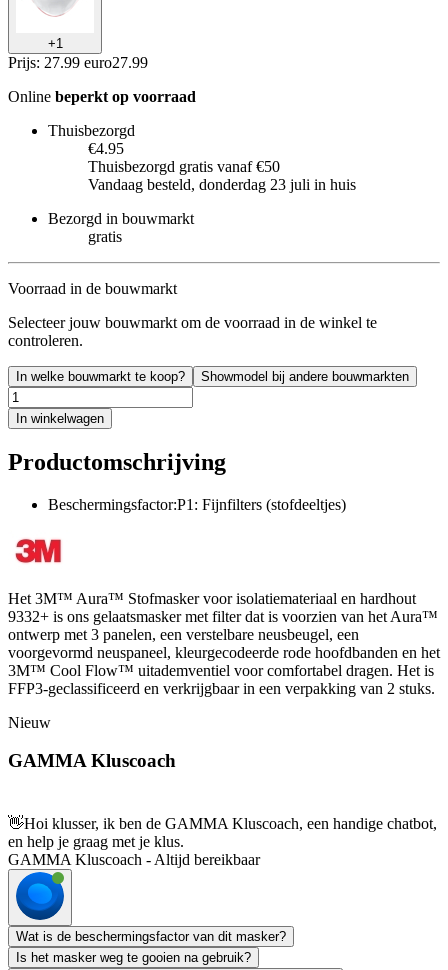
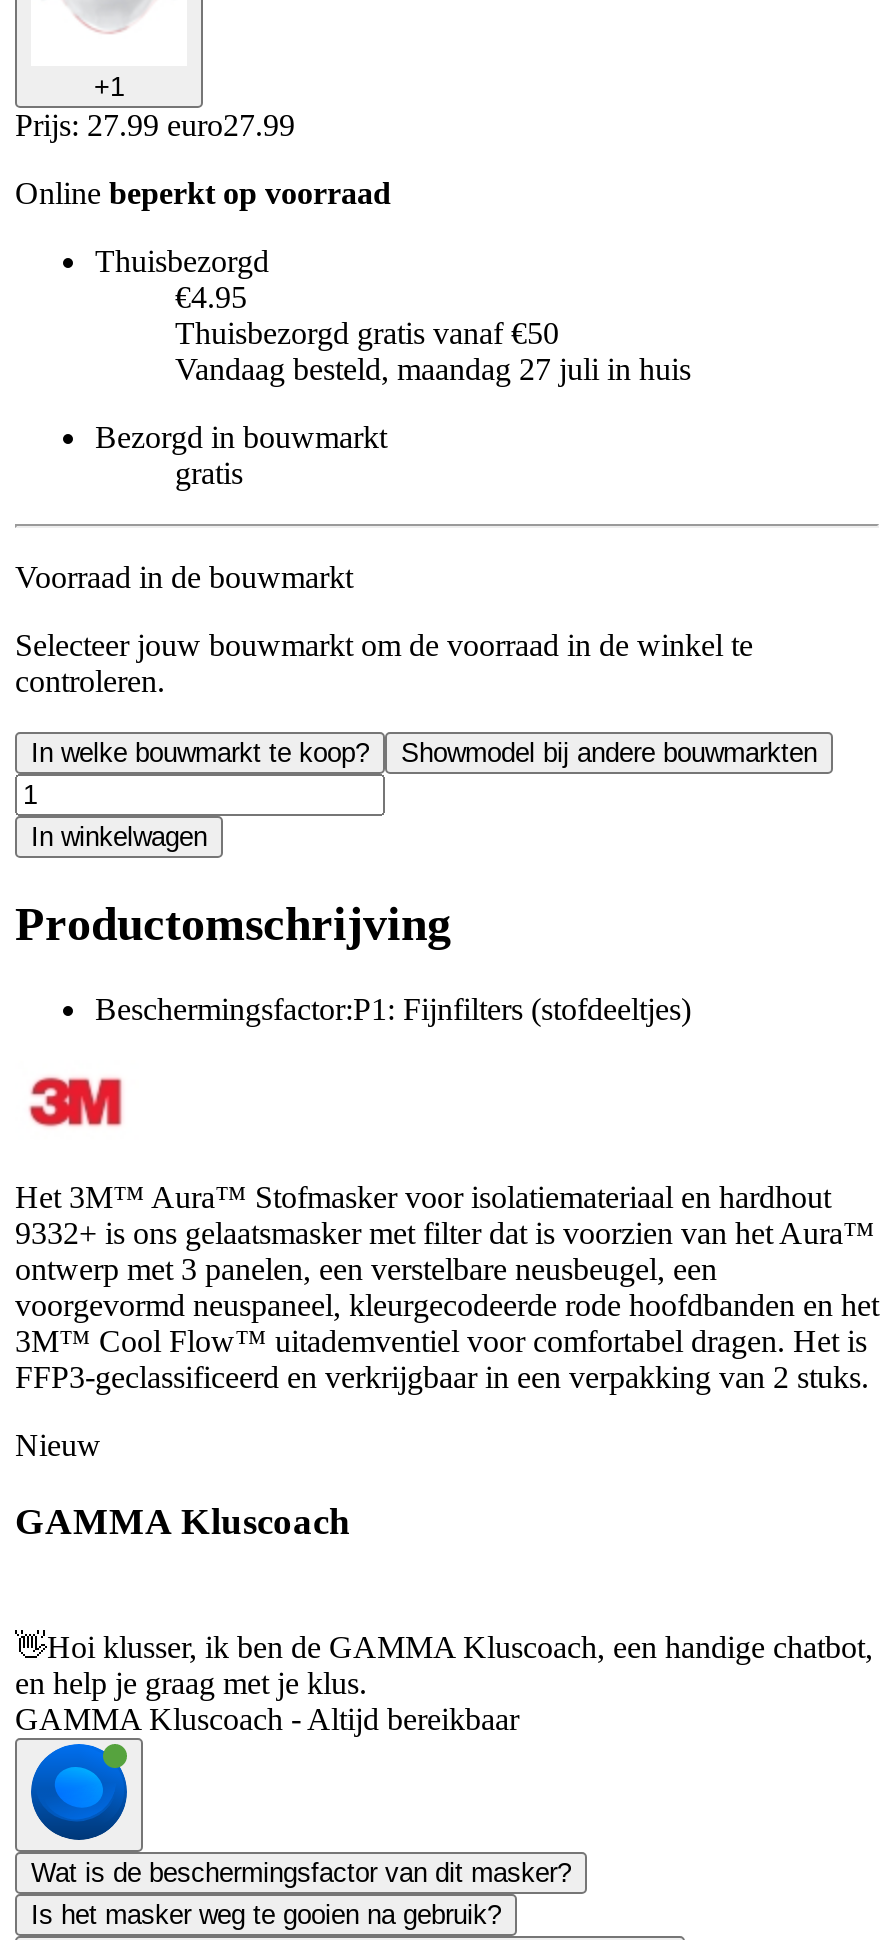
[88,176,356,193] Vandaag besteld, donderdag 23 juli in huis -> [175,352,691,386] Vandaag besteld, maandag 27 juli in huis

